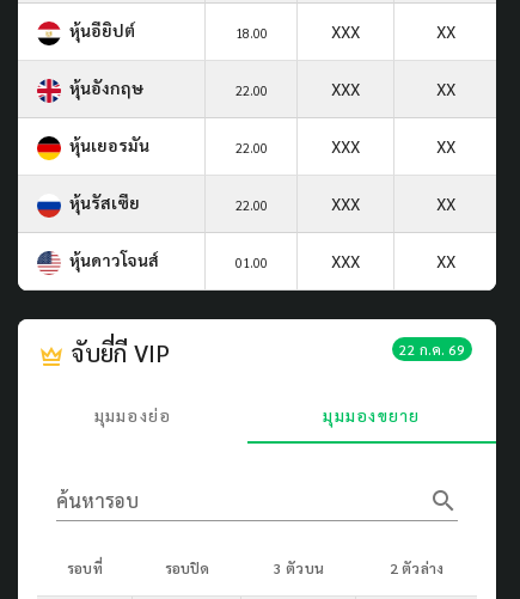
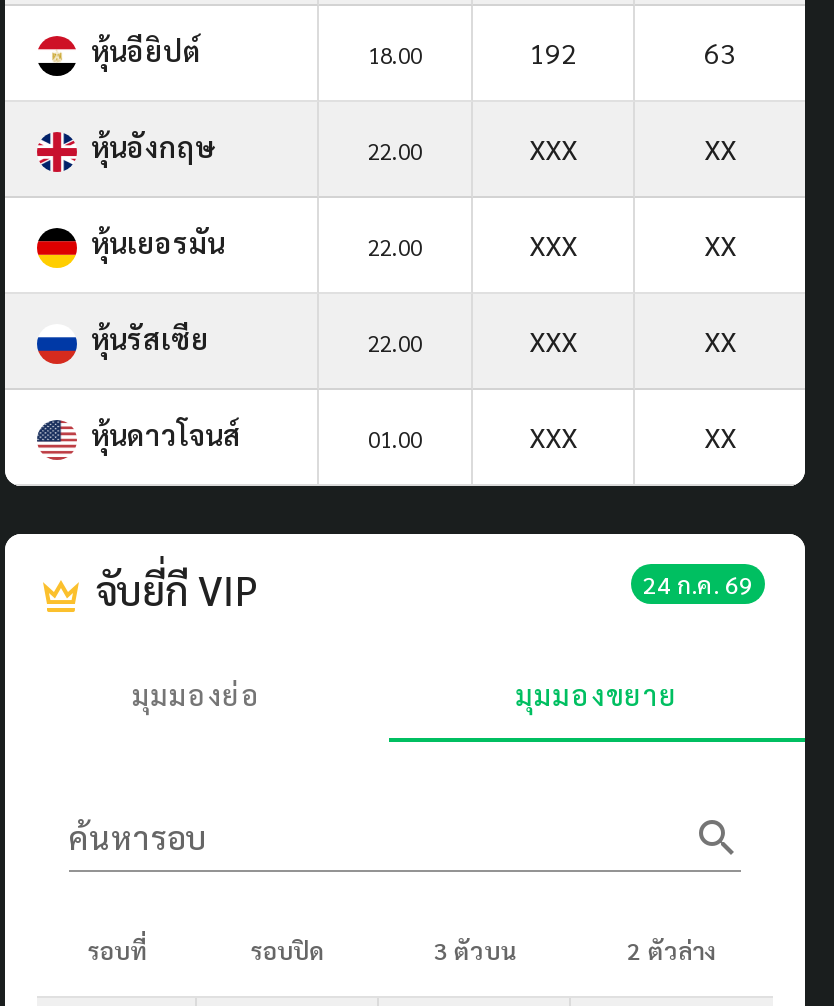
[331,20,455,42] XXX | XX -> [529,34,736,70] 192 | 63
[399,339,465,358] 22 ก.ค. 69 -> [643,568,753,600] 24 ก.ค. 69

